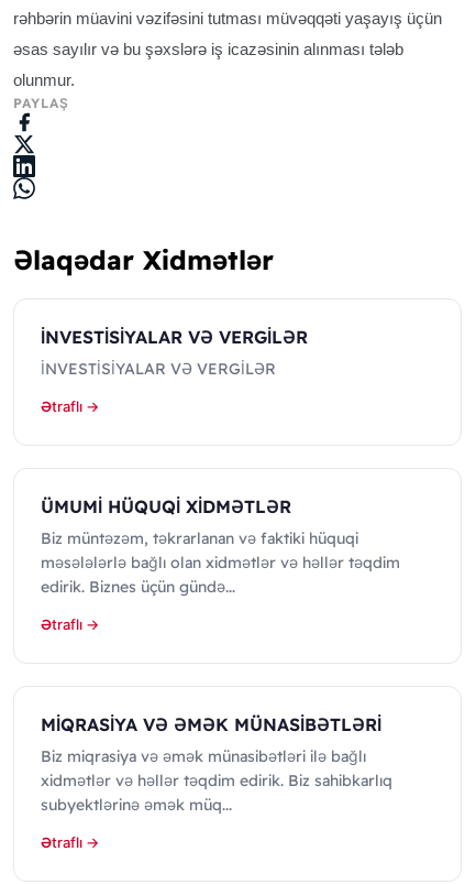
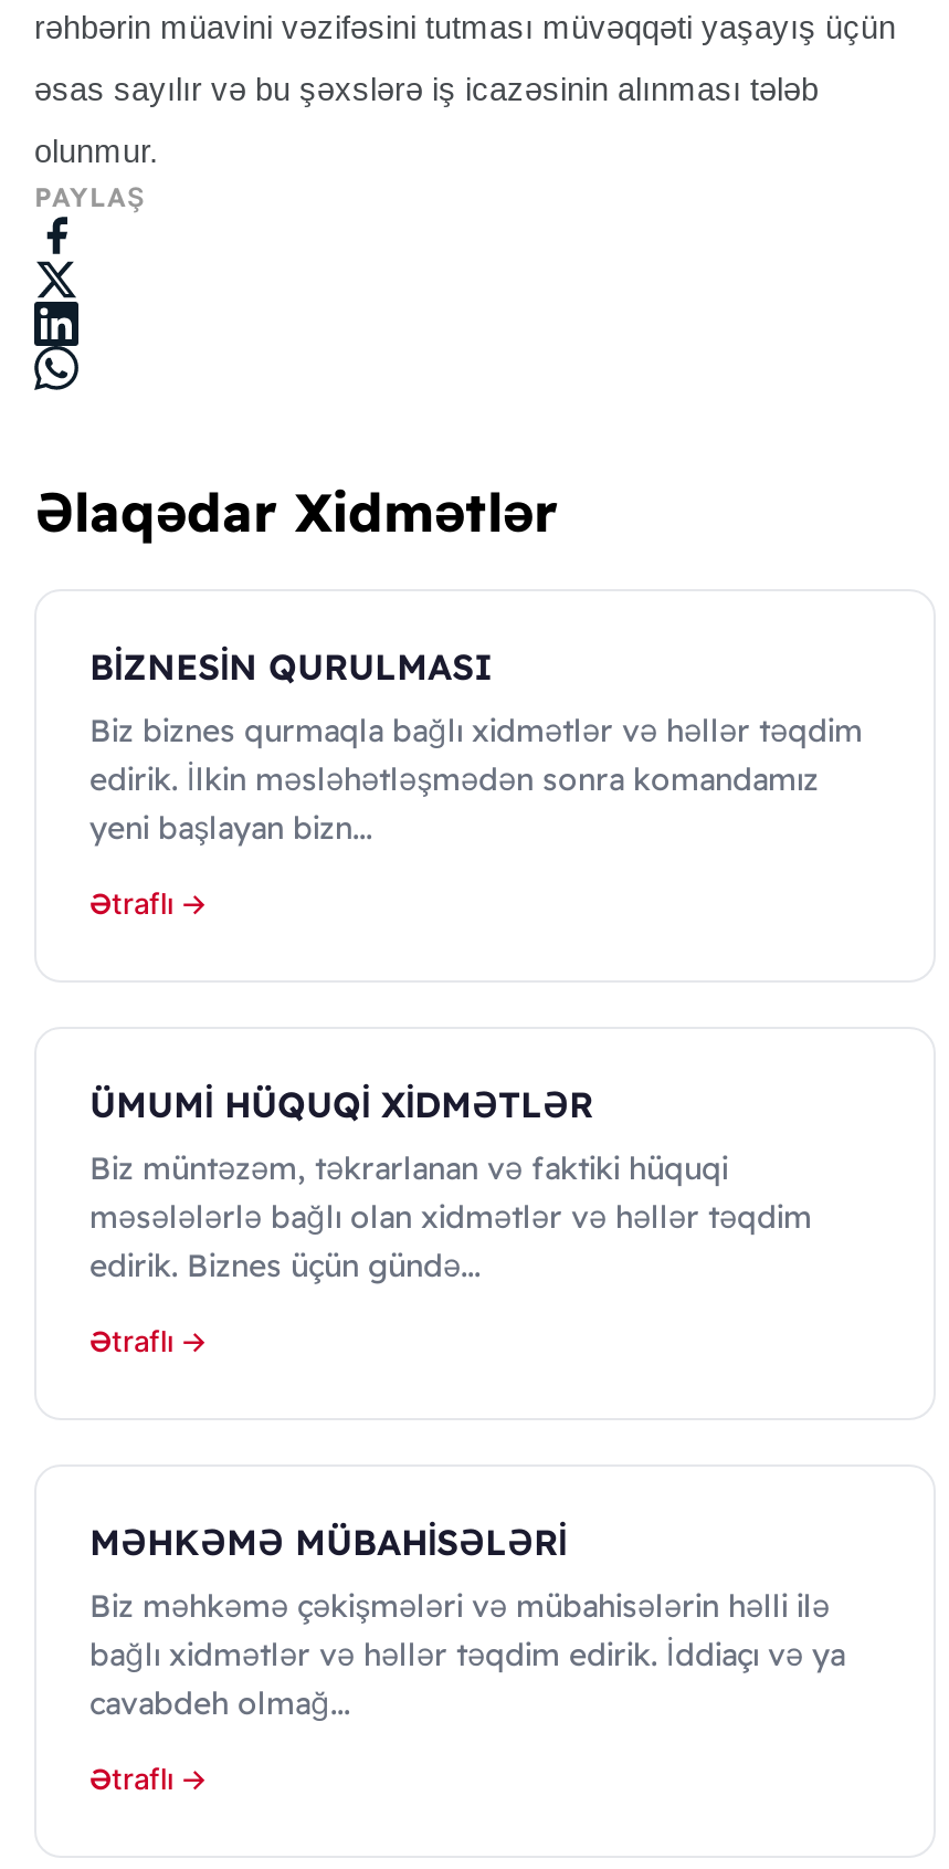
[41,326,308,348] İNVESTİSİYALAR VƏ VERGİLƏR -> [89,645,492,689] BİZNESİN QURULMASI
[41,359,276,379] İNVESTİSİYALAR VƏ VERGİLƏR -> [89,711,863,848] Biz biznes qurmaqla bağlı xidmətlər və həllər təqdim | edirik. İlkin məsləhətləşmədən sonra komandamız | yeni başlayan bizn...
[41,713,381,735] MİQRASİYA VƏ ƏMƏK MÜNASİBƏTLƏRİ -> [89,1520,567,1564] MƏHKƏMƏ MÜBAHİSƏLƏRİ
[41,747,392,815] Biz miqrasiya və əmək münasibətləri ilə bağlı | xidmətlər və həllər təqdim edirik. Biz sahibkarlıq | subyektlərinə əmək müq... -> [89,1586,845,1723] Biz məhkəmə çəkişmələri və mübahisələrin həlli ilə | bağlı xidmətlər və həllər təqdim edirik. İddiaçı və ya | cavabdeh olmağ...

